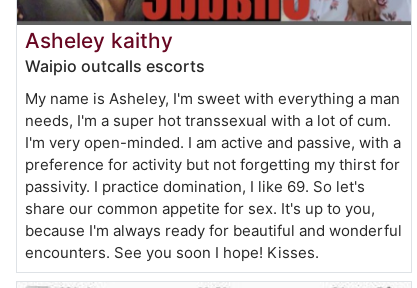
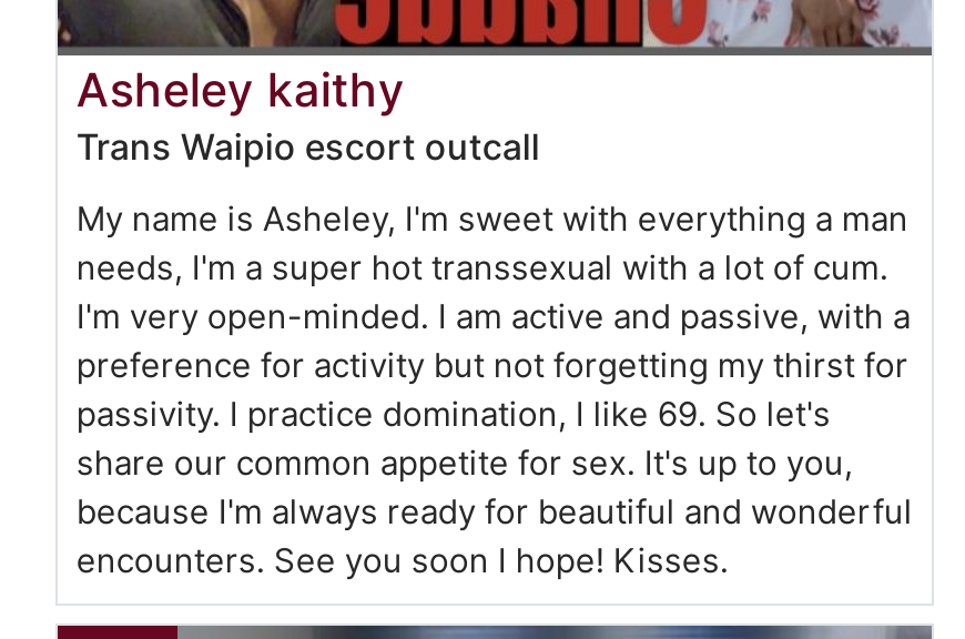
[25,56,205,76] Waipio outcalls escorts -> [76,124,540,169] Trans Waipio escort outcall

